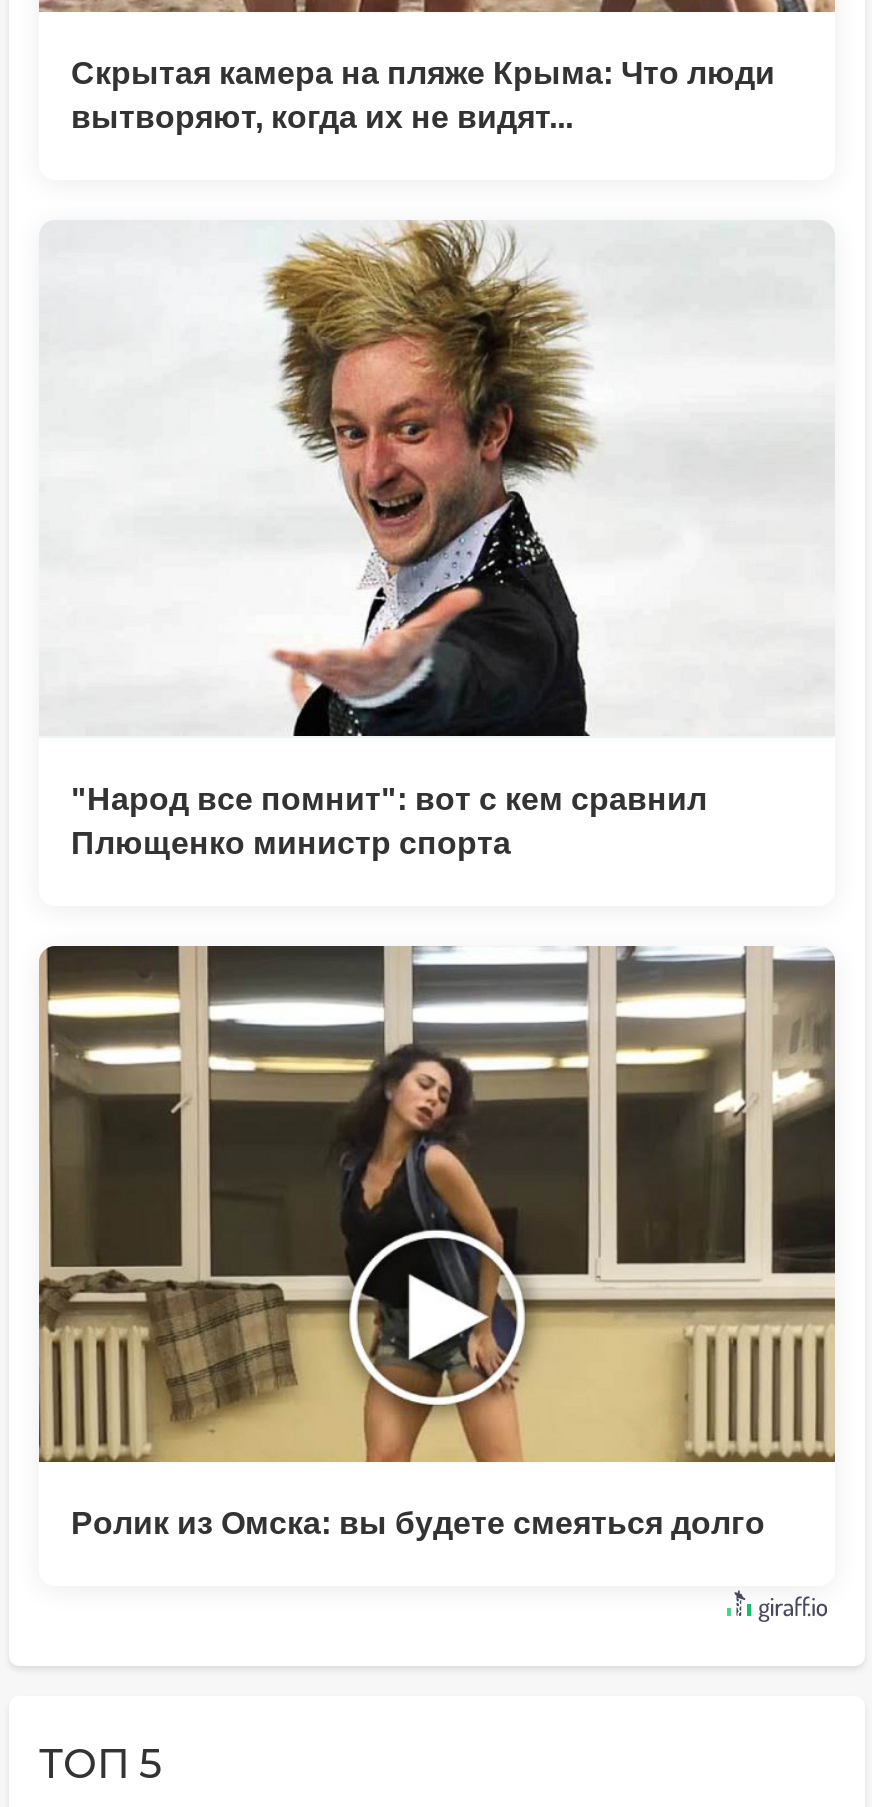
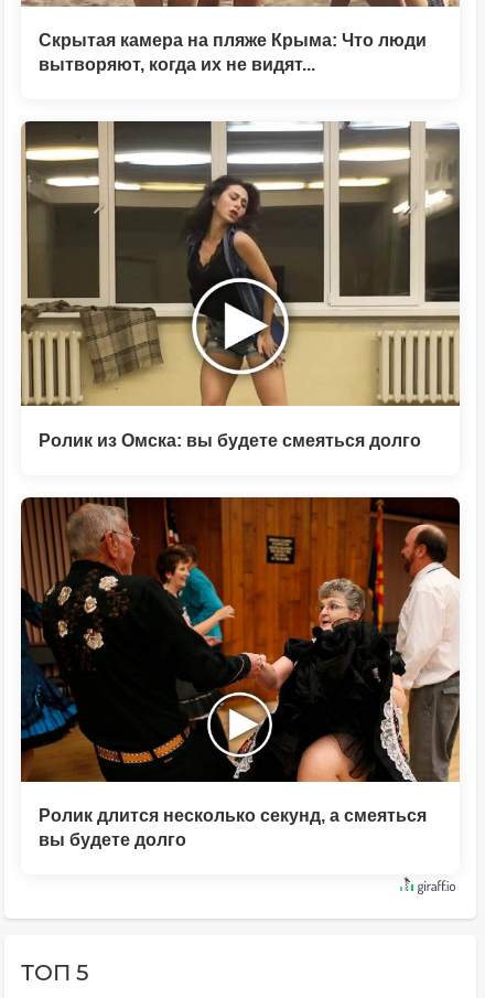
[39,220,835,859] [image] | "Народ все помнит": вот с кем сравнил | Плющенко министр спорта -> none
moved [37,944,839,1541] -> [20,120,462,449]: [image] | Ролик из Омска: вы будете смеяться долго
none -> [20,496,461,849] [image] | Ролик длится несколько секунд, а смеяться | вы будете долго

